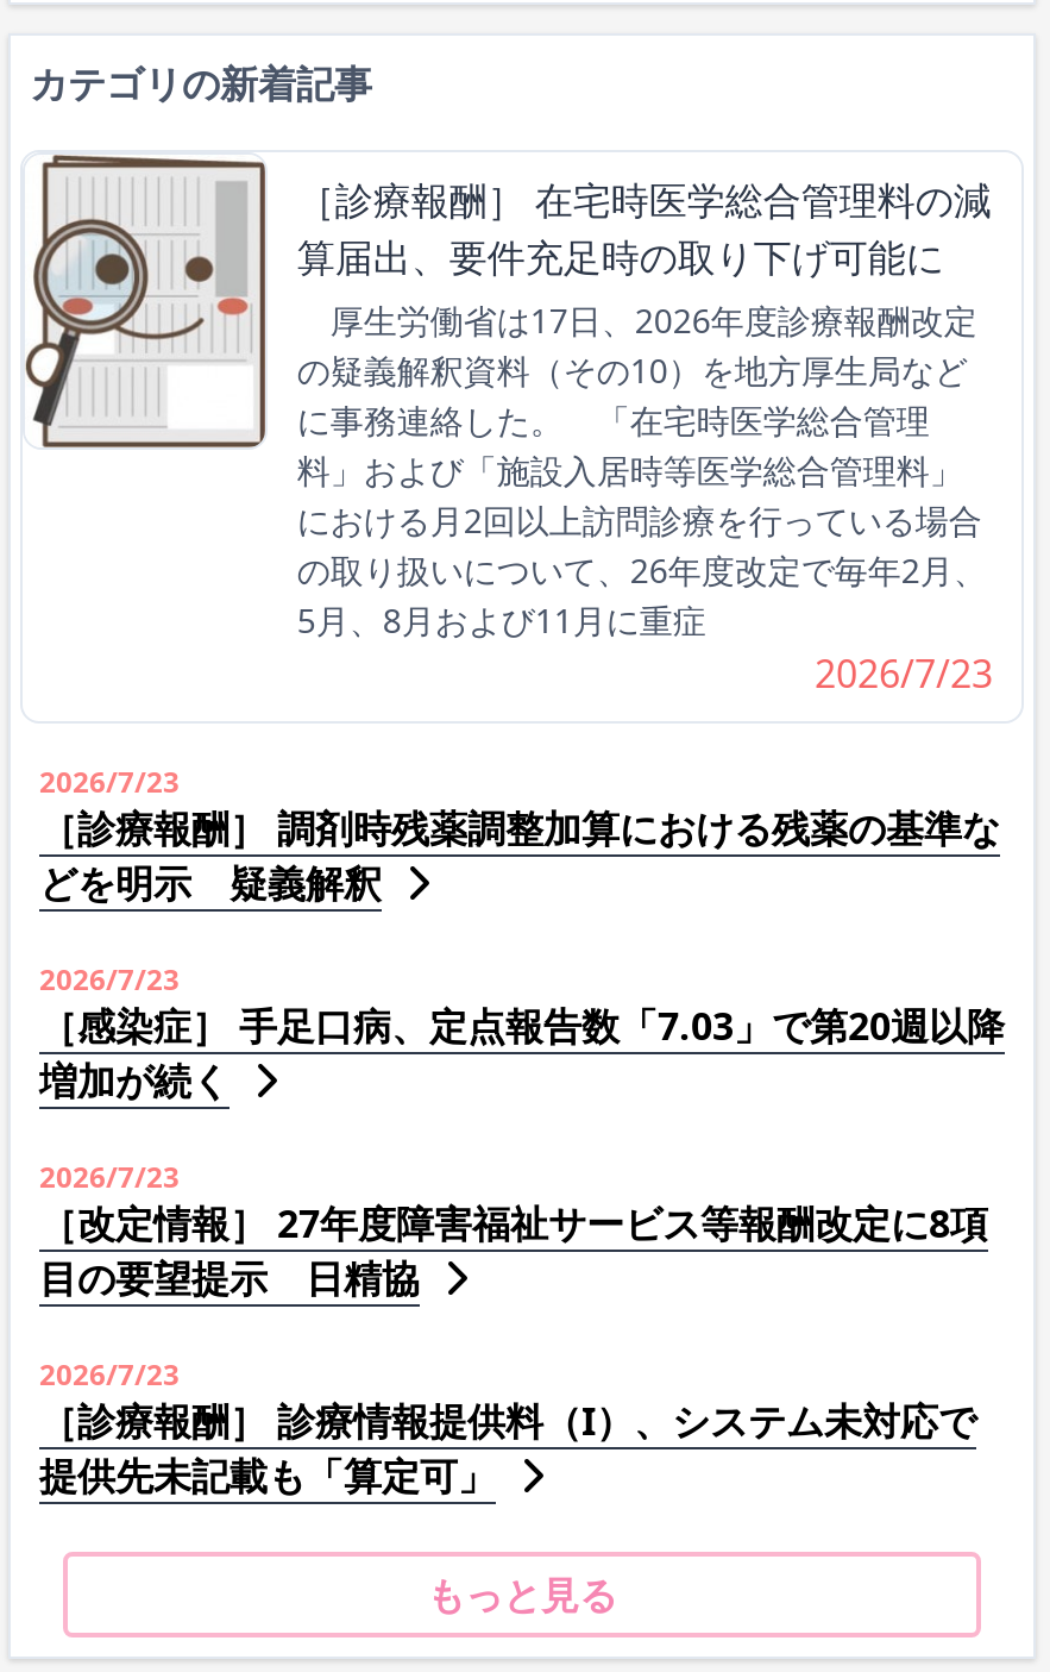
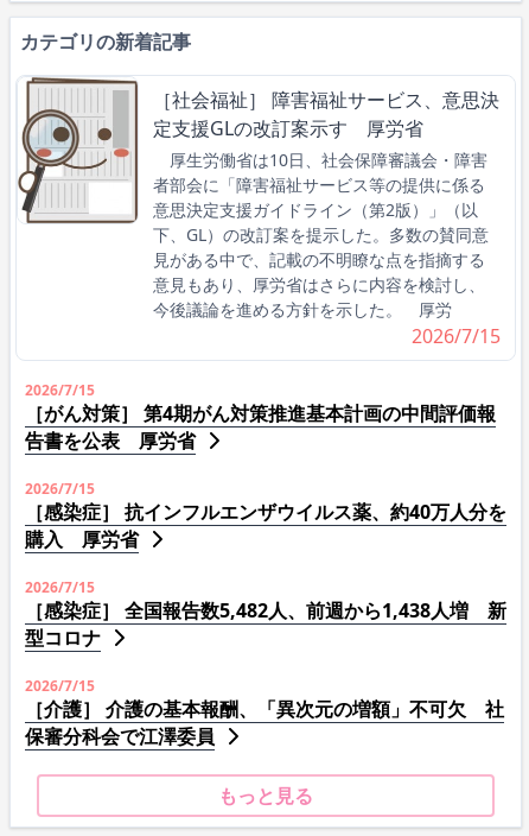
[297,173,993,699] ［診療報酬］ 在宅時医学総合管理料の減 | 算届出、要件充足時の取り下げ可能に | 厚生労働省は17日、2026年度診療報酬改定 | の疑義解釈資料（その10）を地方厚生局など | に事務連絡した。 「在宅時医学総合管理 | 料」および「施設入居時等医学総合管理料」 | における月2回以上訪問診療を行っている場合 | の取り扱いについて、26年度改定で毎年2月、 | 5月、8月および11月に重症 | 2026/7/23 -> [153,86,501,349] ［社会福祉］ 障害福祉サービス、意思決 | 定支援GLの改訂案示す 厚労省 | 厚生労働省は10日、社会保障審議会・障害 | 者部会に「障害福祉サービス等の提供に係る | 意思決定支援ガイドライン（第2版）」（以 | 下、GL）の改訂案を提示した。多数の賛同意 | 見がある中で、記載の不明瞭な点を指摘する | 意見もあり、厚労省はさらに内容を検討し、 | 今後議論を進める方針を示した。 厚労 | 2026/7/15
[39,761,1000,909] 2026/7/23 | ［診療報酬］ 調剤時残薬調整加算における残薬の基準な | どを明示 疑義解釈 -> [25,380,496,453] 2026/7/15 | ［がん対策］ 第4期がん対策推進基本計画の中間評価報 | 告書を公表 厚労省
[39,959,1005,1106] 2026/7/23 | ［感染症］ 手足口病、定点報告数「7.03」で第20週以降 | 増加が続く -> [25,478,506,552] 2026/7/15 | ［感染症］ 抗インフルエンザウイルス薬、約40万人分を | 購入 厚労省
[39,1156,988,1304] 2026/7/23 | ［改定情報］ 27年度障害福祉サービス等報酬改定に8項 | 目の要望提示 日精協 -> [25,577,506,651] 2026/7/15 | ［感染症］ 全国報告数5,482人、前週から1,438人増 新 | 型コロナ
[39,1354,976,1501] 2026/7/23 | ［診療報酬］ 診療情報提供料（I）、システム未対応で | 提供先未記載も「算定可」 -> [25,675,504,749] 2026/7/15 | ［介護］ 介護の基本報酬、「異次元の増額」不可欠 社 | 保審分科会で江澤委員

